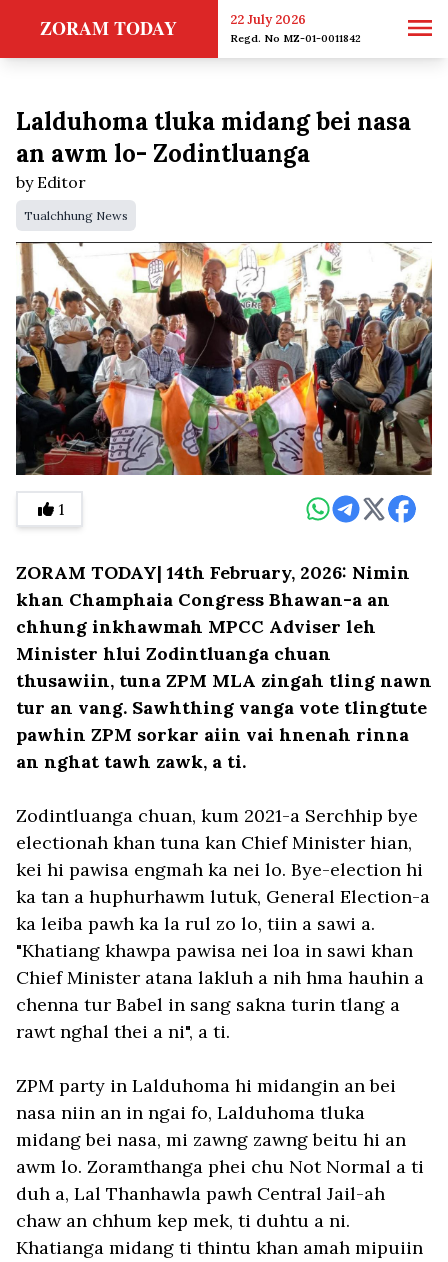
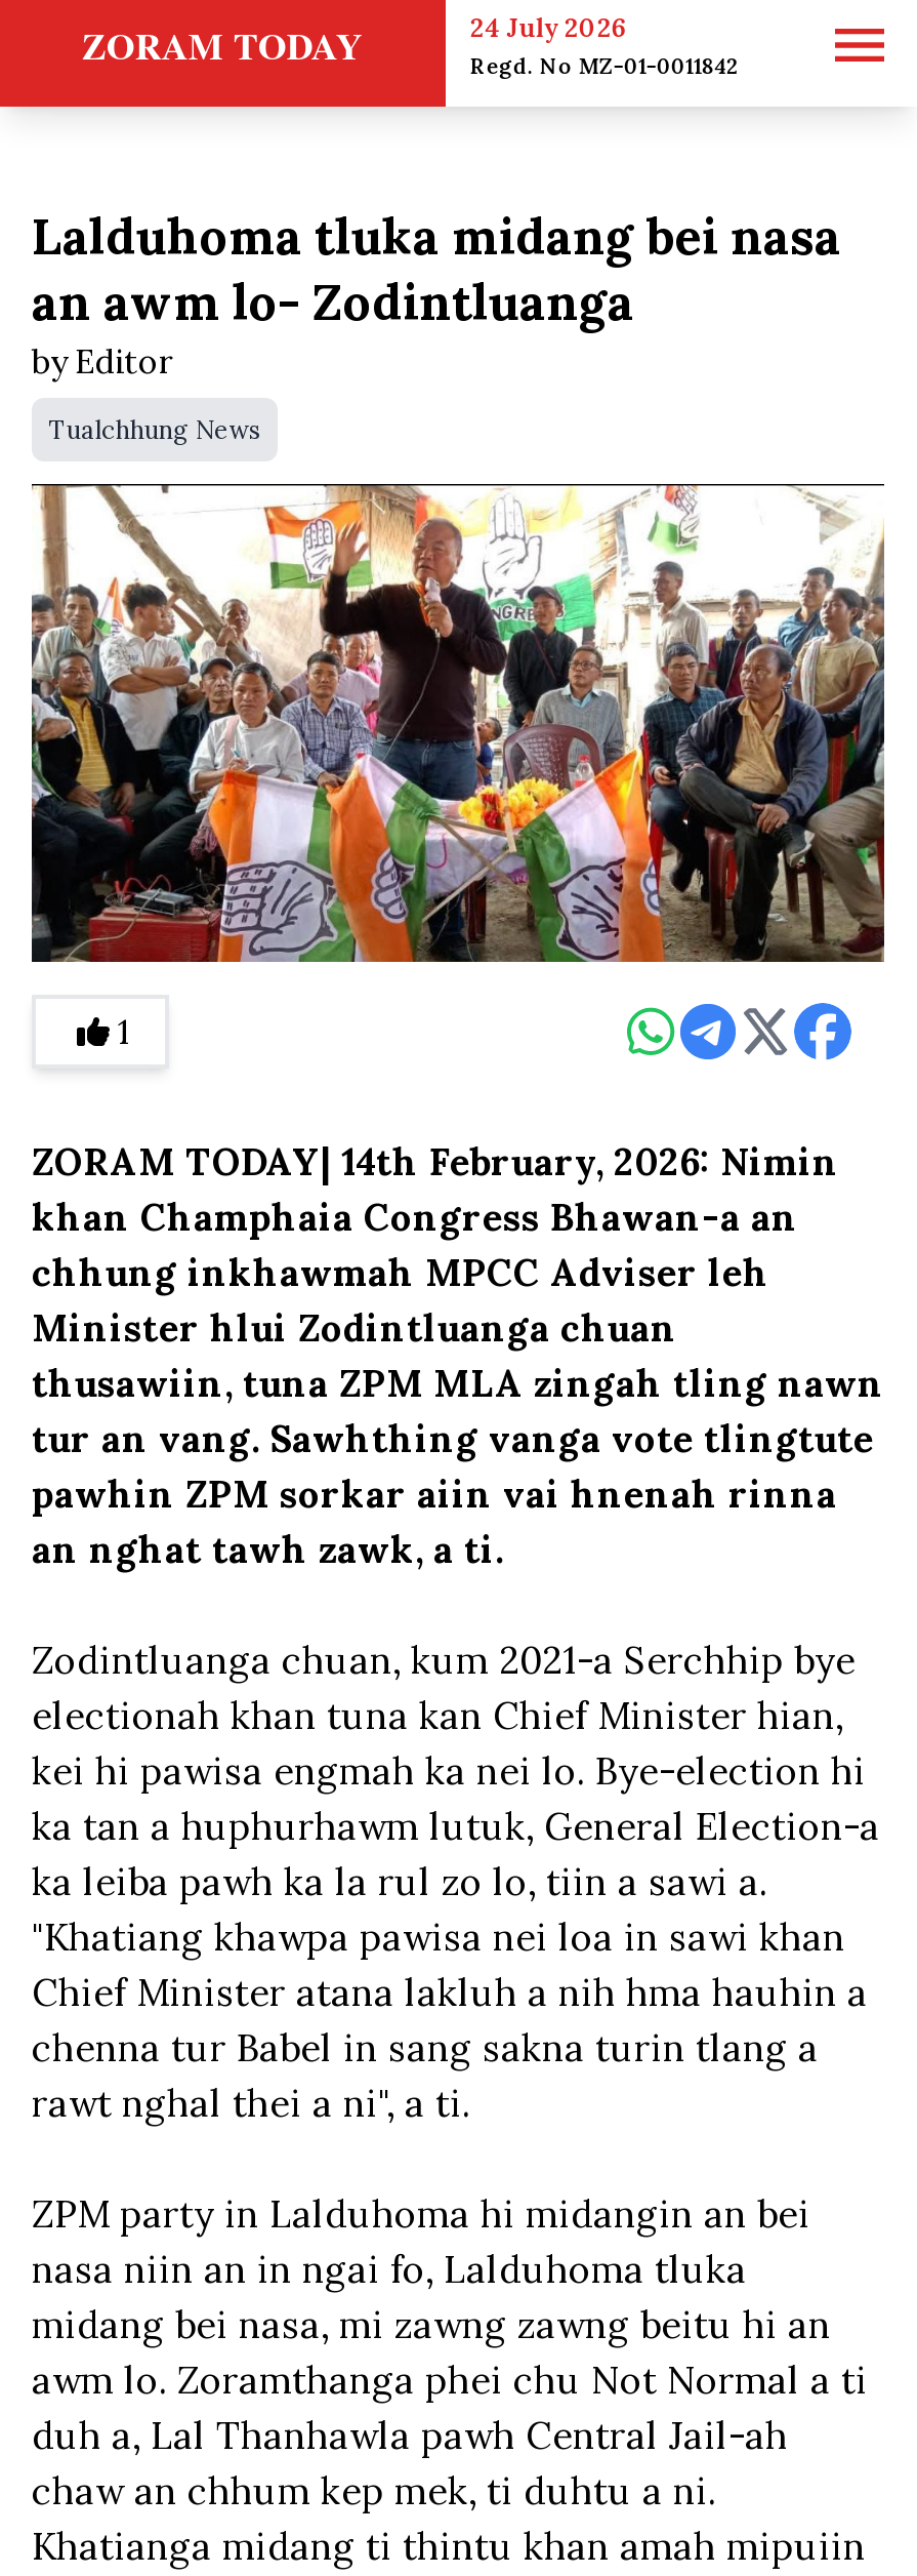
[230,11,306,28] 22 July 2026 -> [470,10,628,45] 24 July 2026

